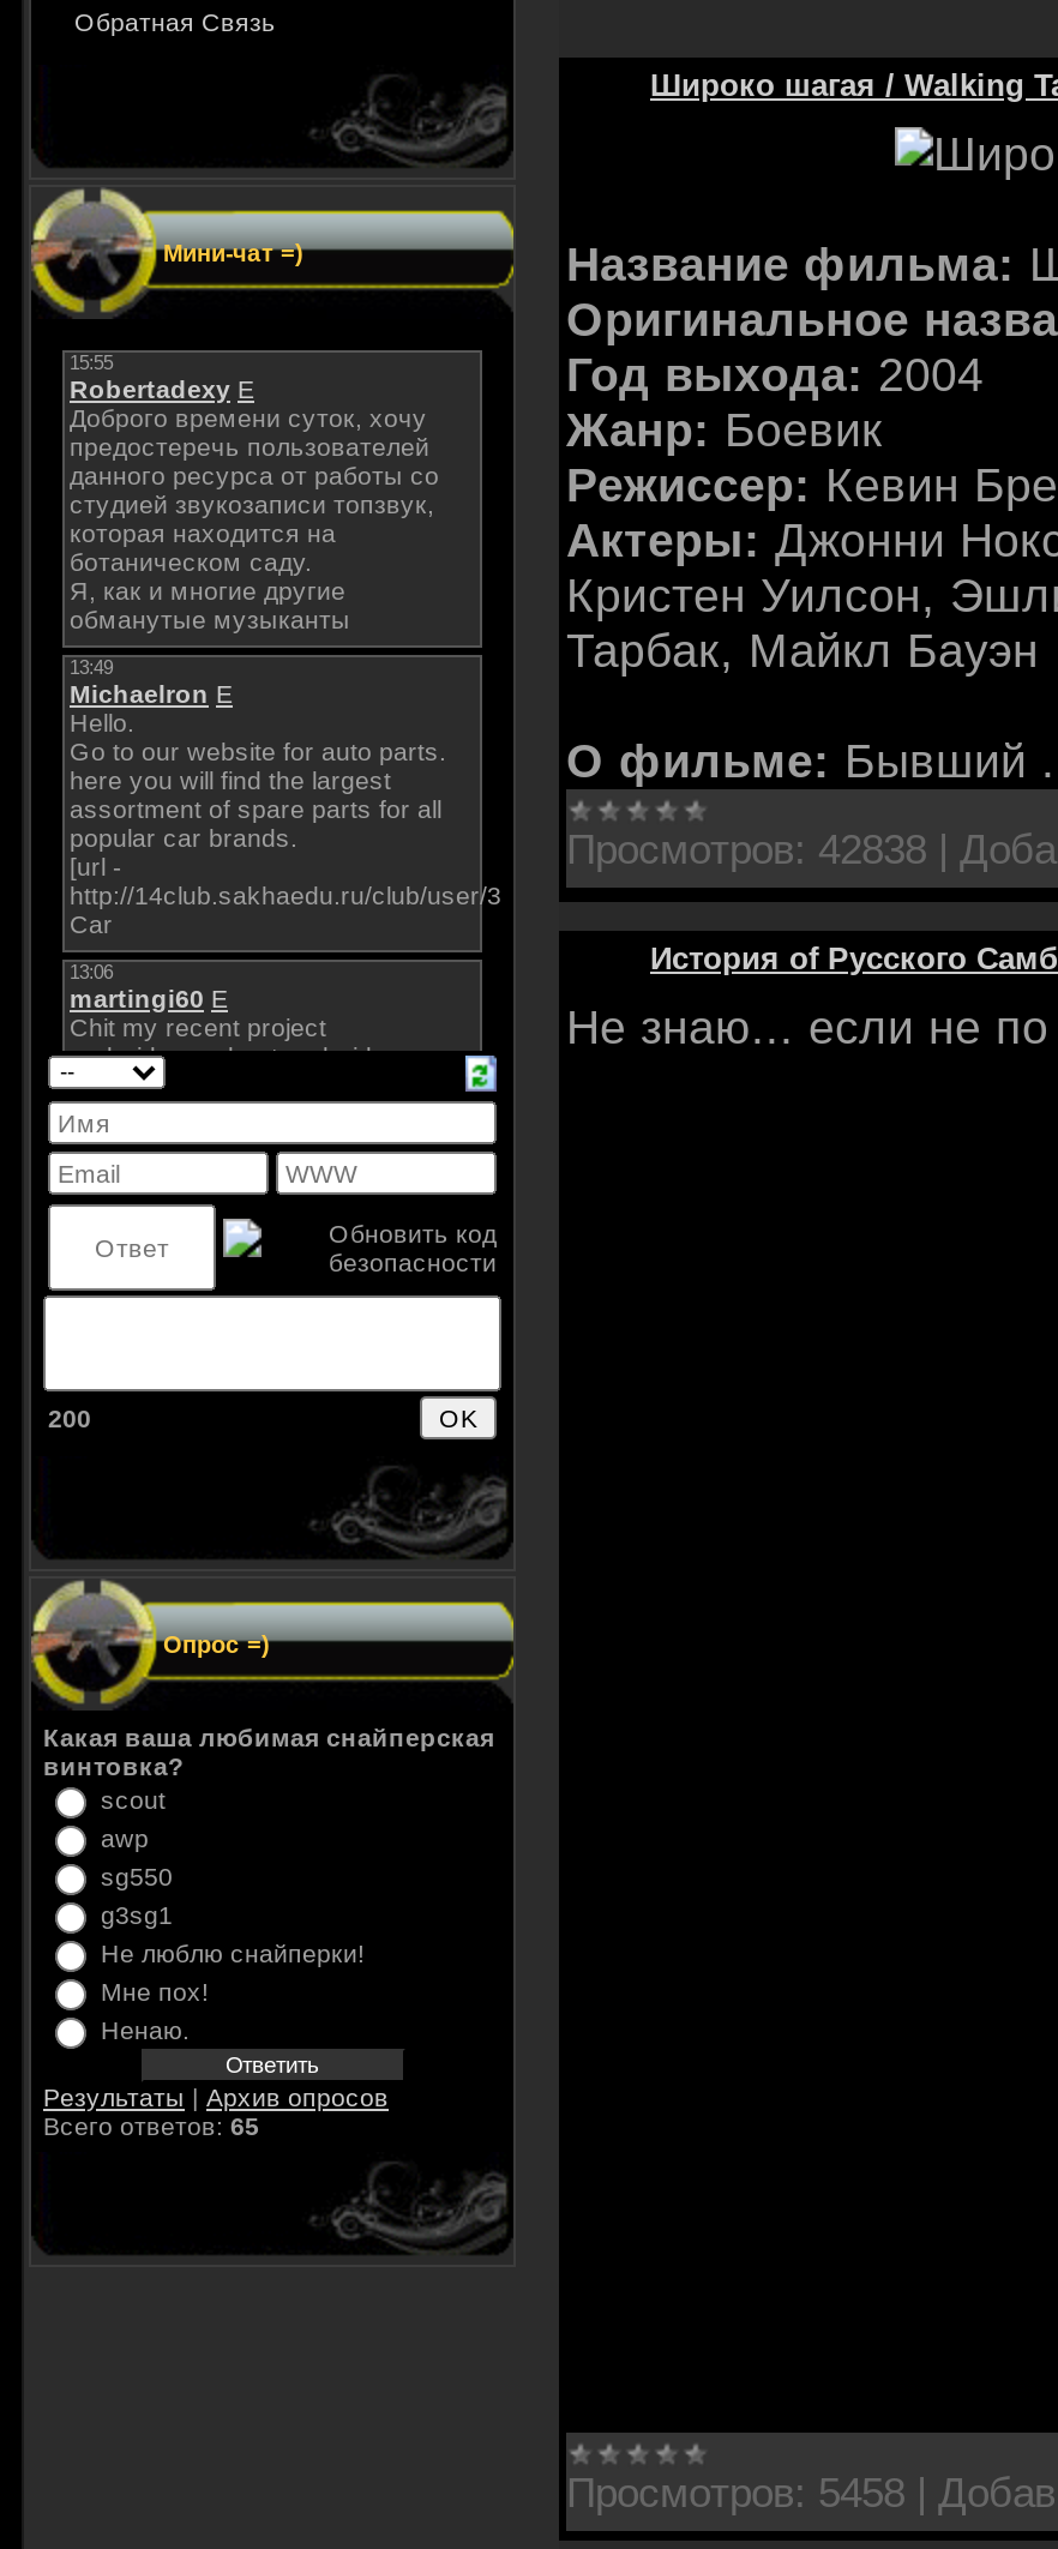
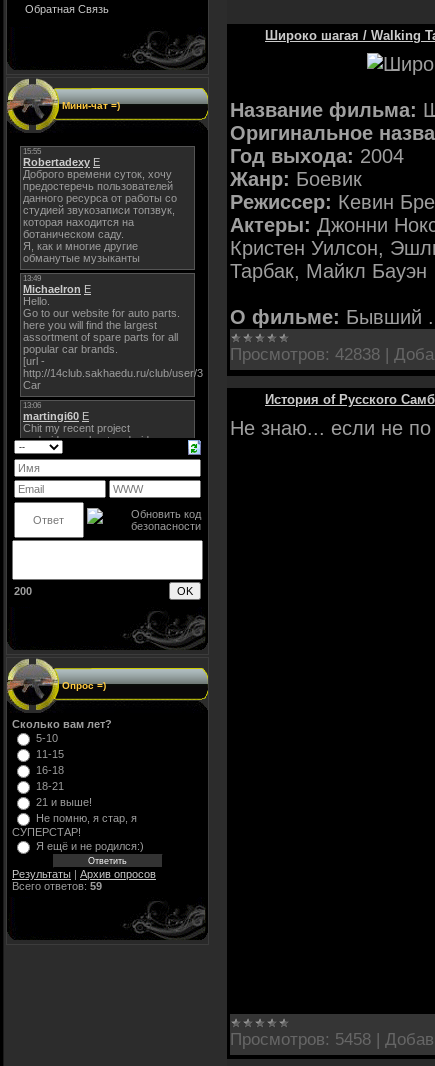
[43,1723,494,2044] Какая ваша любимая снайперская | винтовка? | scout | awp | sg550 | g3sg1 | Не люблю снайперки! | Мне пох! | Ненаю. -> [12,718,144,852] Сколько вам лет? | 5-10 | 11-15 | 16-18 | 18-21 | 21 и выше! | Не помню, я стар, я | СУПЕРСТАР! | Я ещё и не родился:)
[43,2111,259,2140] Всего ответов:65 -> [12,880,102,892] Всего ответов:59

